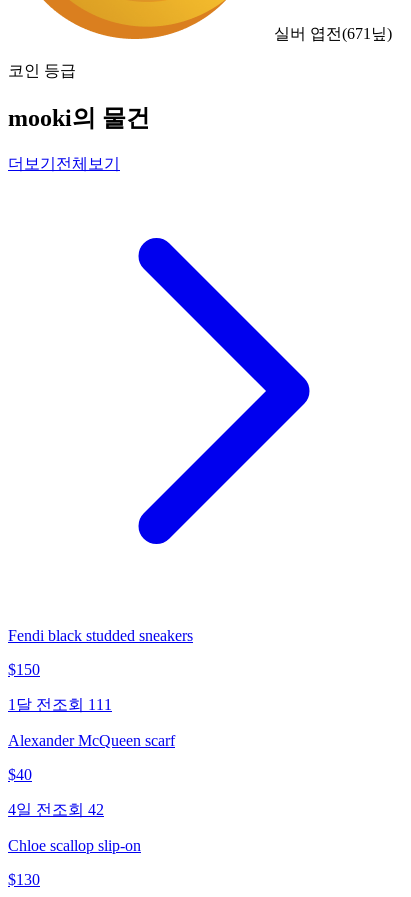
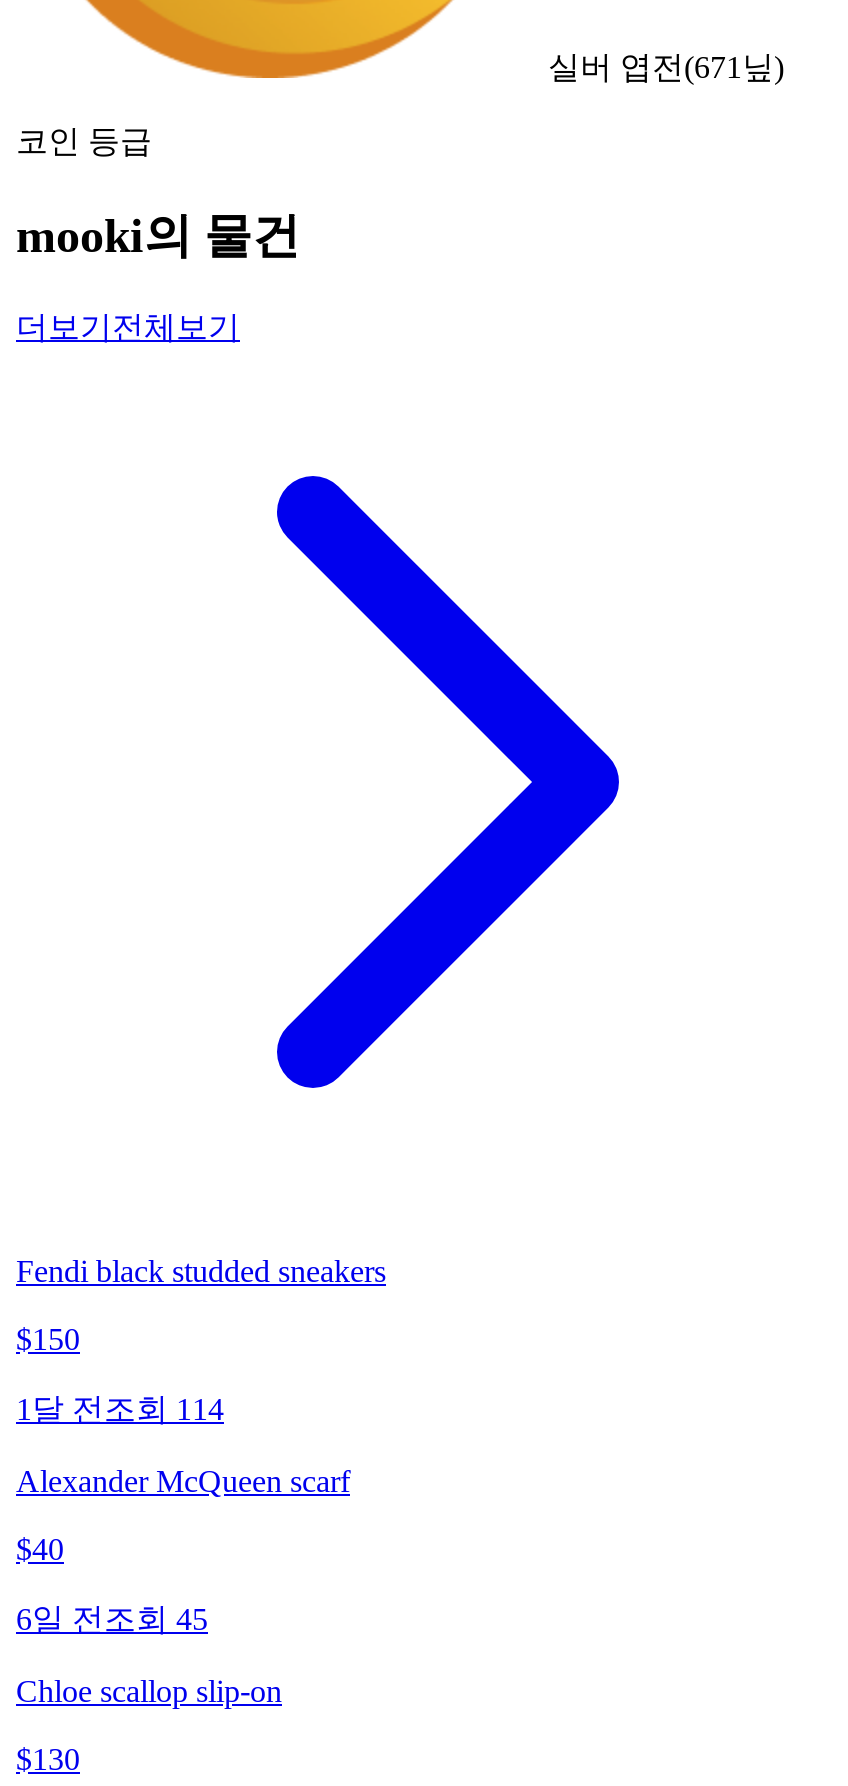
[8,696,112,713] 1달 전 조회 111 -> [16,1391,224,1425] 1달 전 조회 114
[8,801,104,818] 4일 전 조회 42 -> [16,1601,208,1635] 6일 전 조회 45

